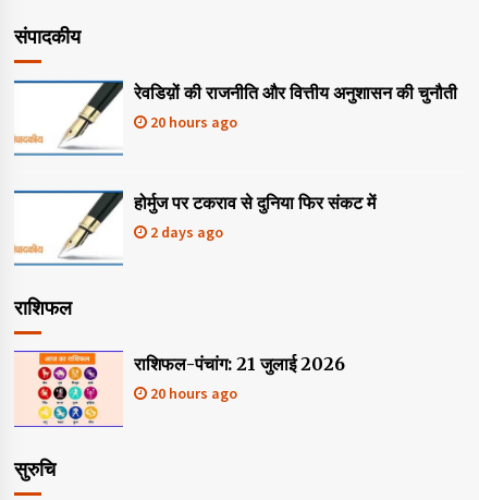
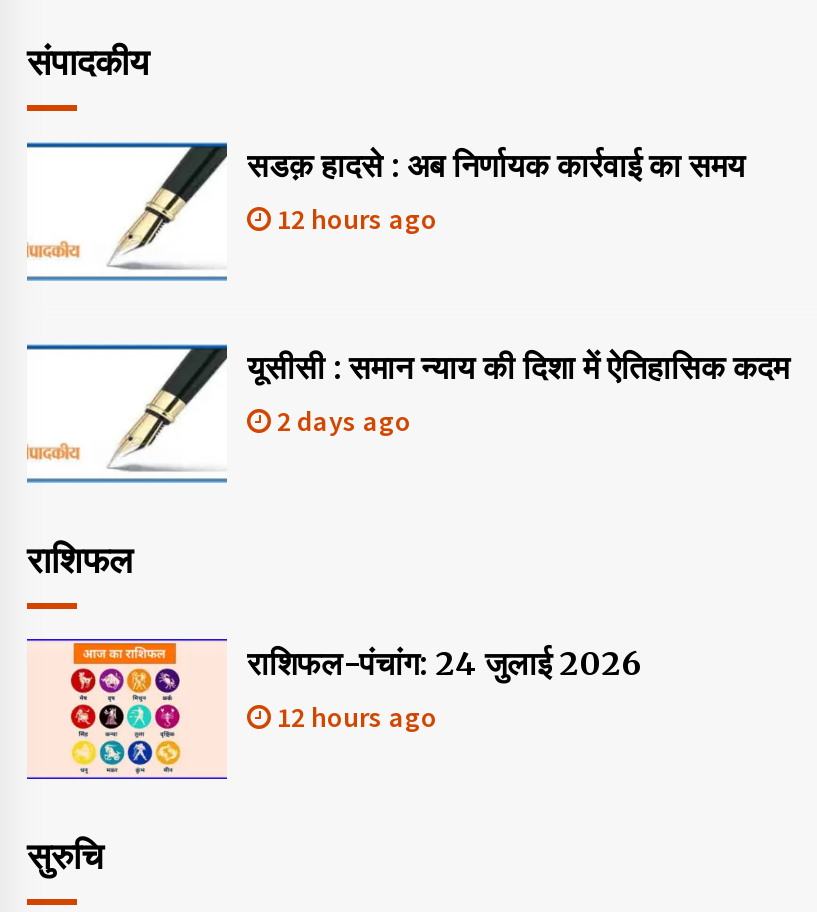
[134,82,457,132] रेवडिय़ों की राजनीति और वित्तीय अनुशासन की चुनौती | 20 hours ago -> [247,145,745,237] सडक़ हादसे : अब निर्णायक कार्रवाई का समय | 12 hours ago
[134,192,376,214] होर्मुज पर टकराव से दुनिया फिर संकट में -> [247,347,789,387] यूसीसी : समान न्याय की दिशा में ऐतिहासिक कदम
[134,353,345,375] राशिफल-पंचांग: 21 जुलाई 2026 -> [247,643,641,683] राशिफल-पंचांग: 24 जुलाई 2026
[147,384,237,403] 20 hours ago -> [271,699,437,735] 12 hours ago

